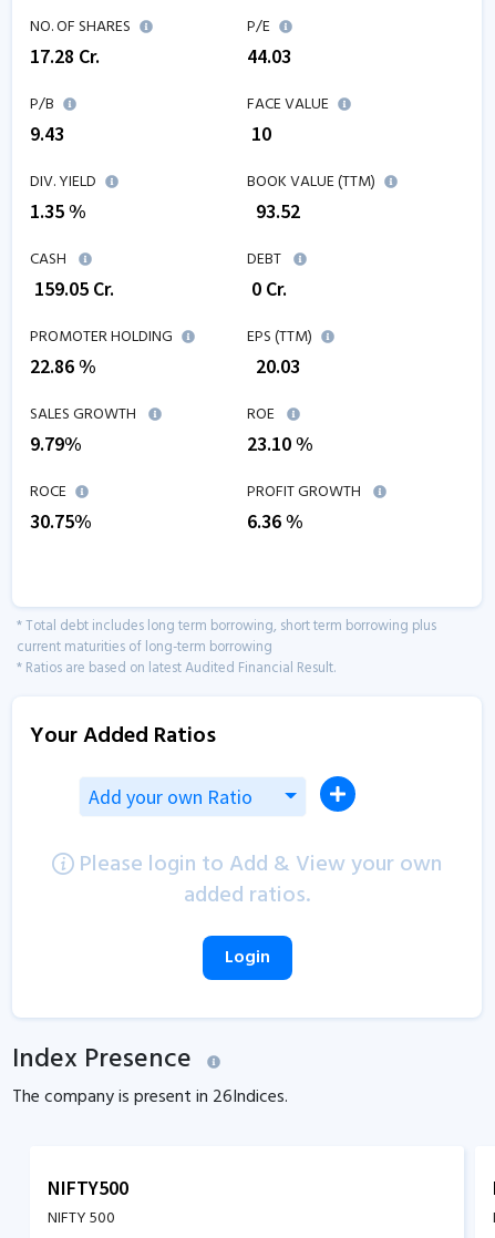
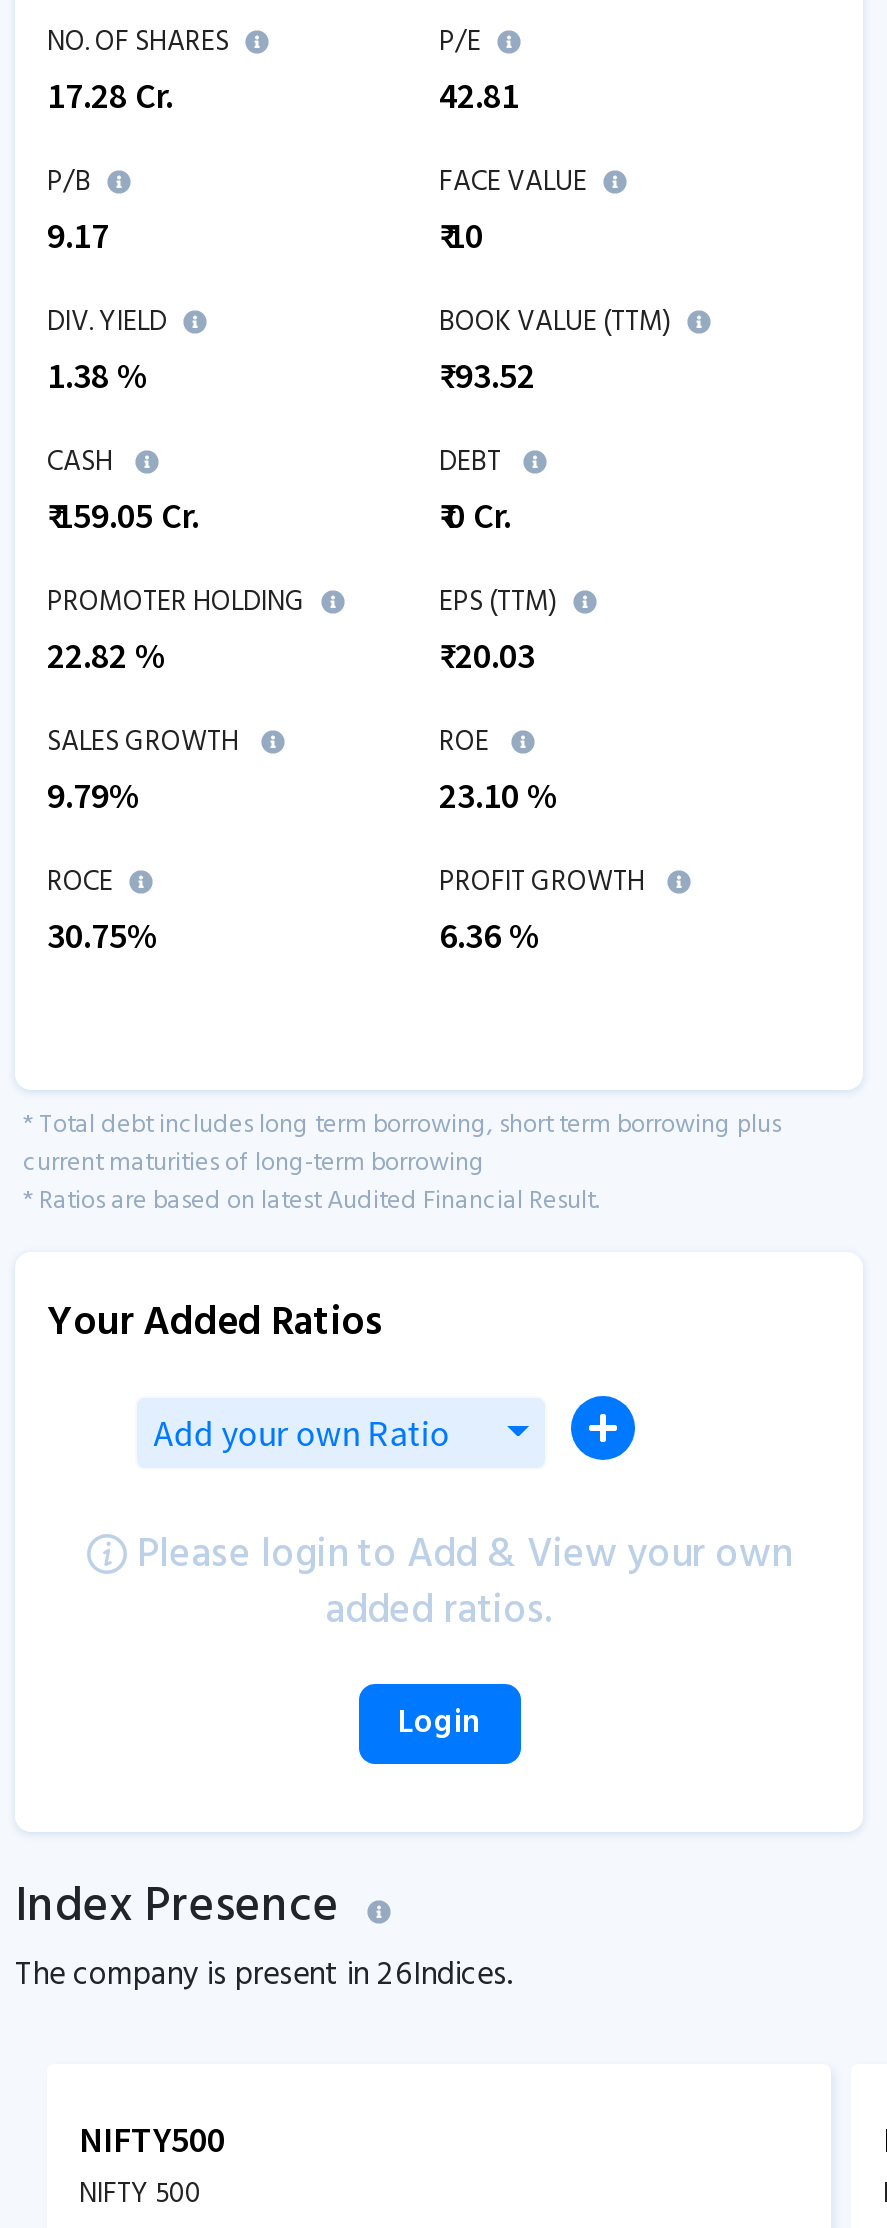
[247,43,291,69] 44.03 -> [439,72,519,118] 42.81
[30,121,64,146] 9.43 -> [47,212,109,258] 9.17
[30,198,86,224] 1.35 % -> [47,352,149,398] 1.38 %
[30,353,96,379] 22.86 % -> [47,632,167,678] 22.82 %

